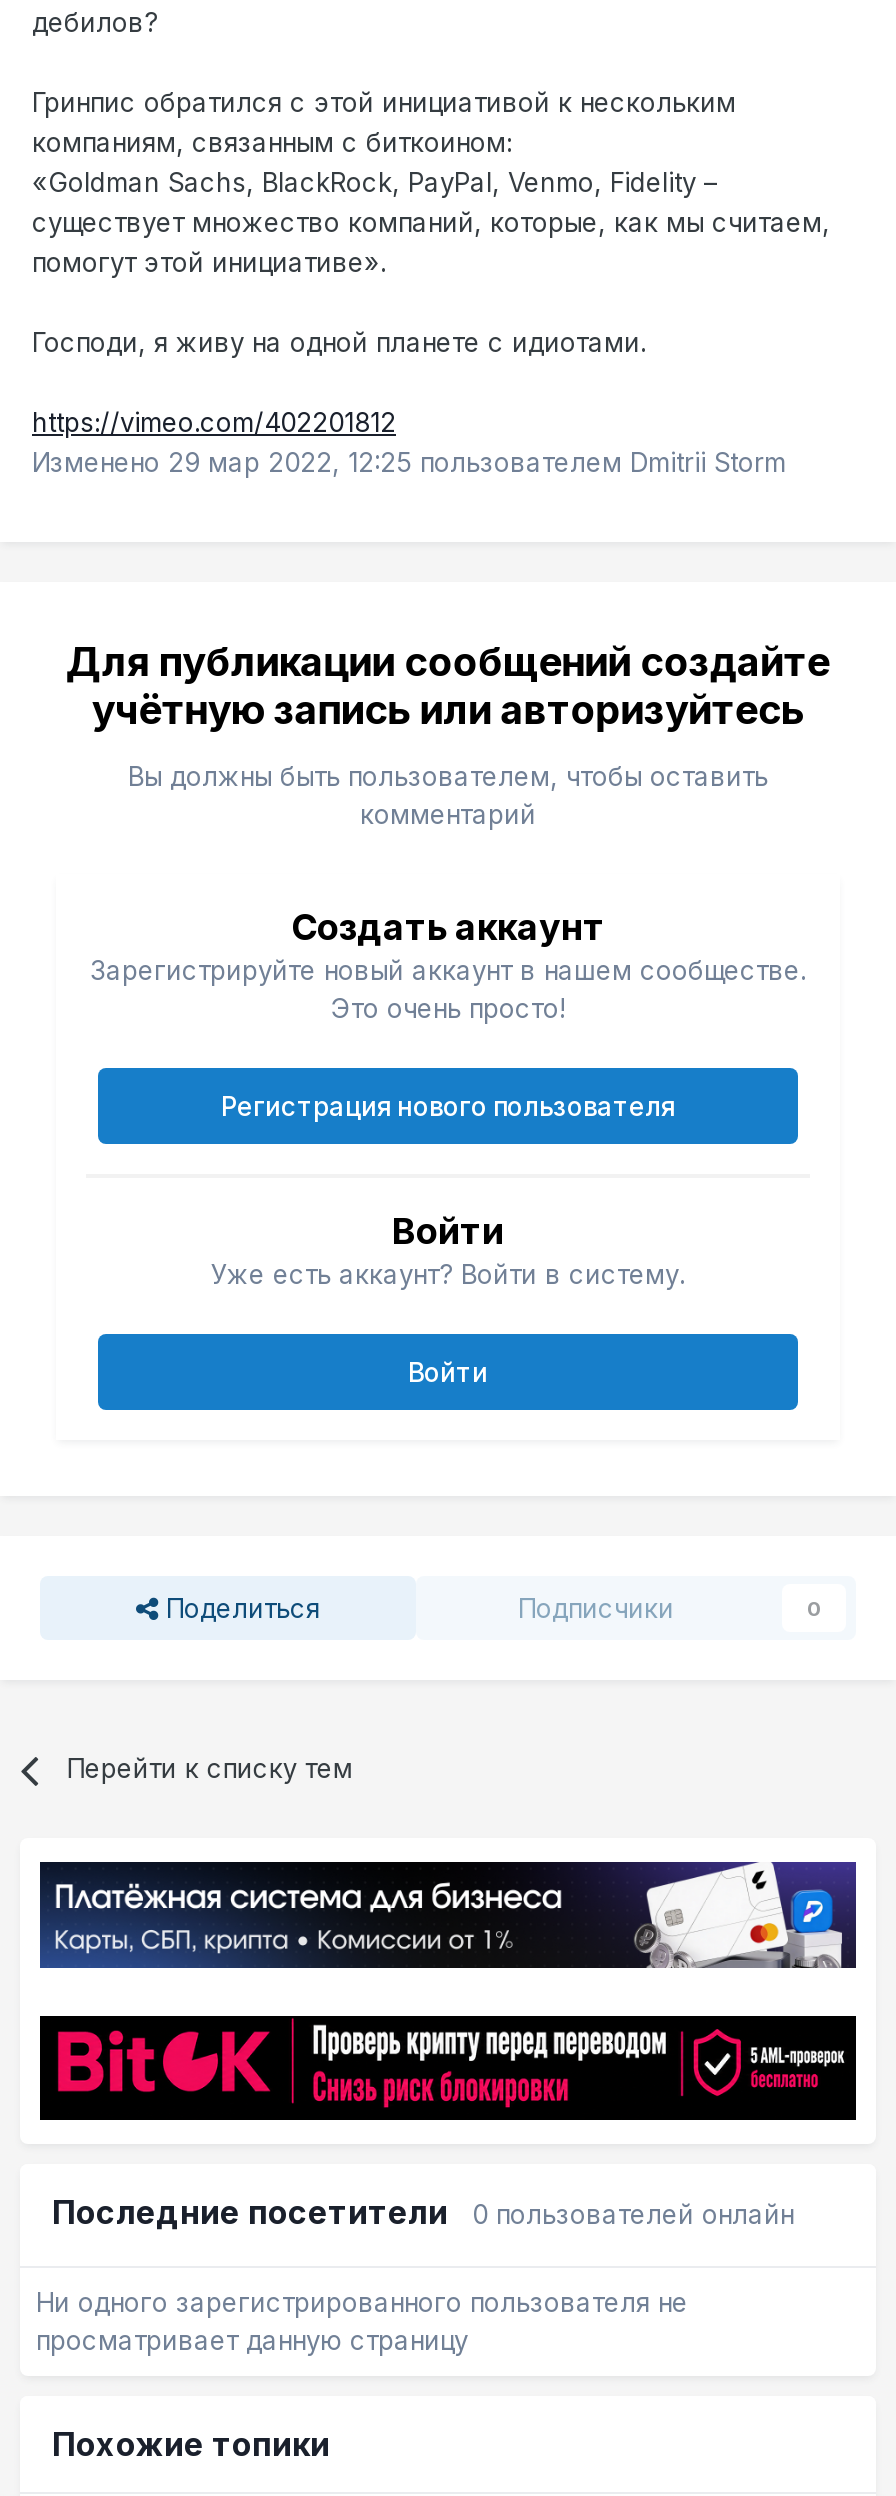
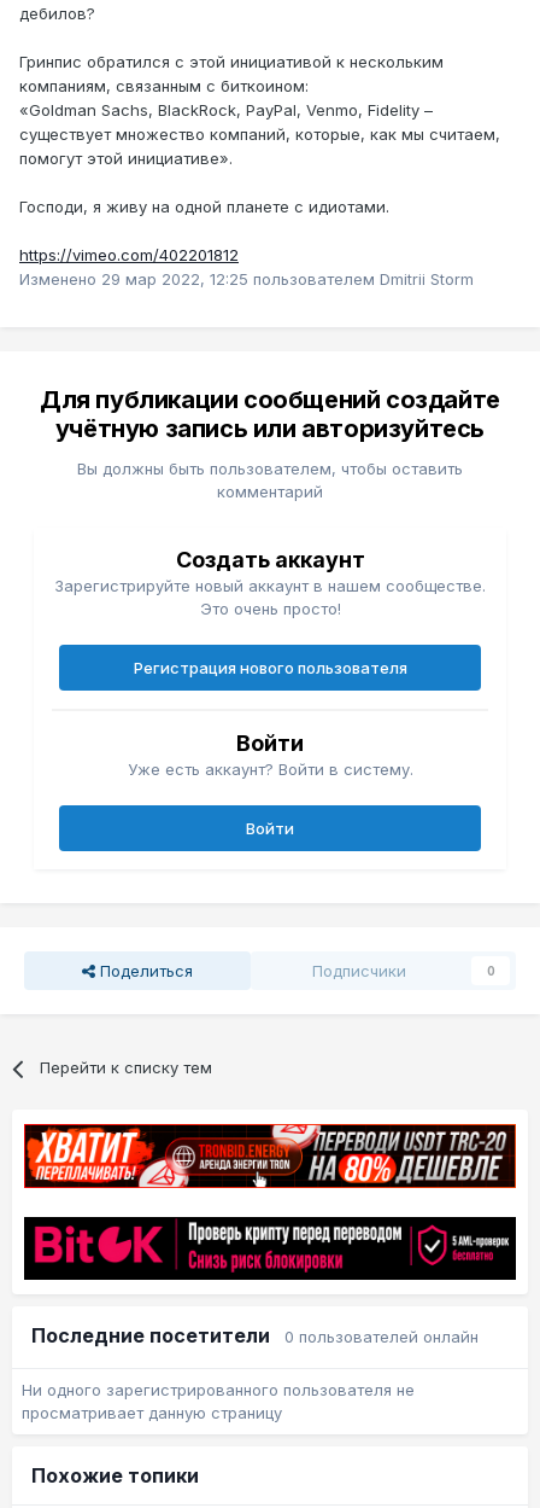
[38,1860,858,1970] [image] -> [23,1123,517,1189] [image]

